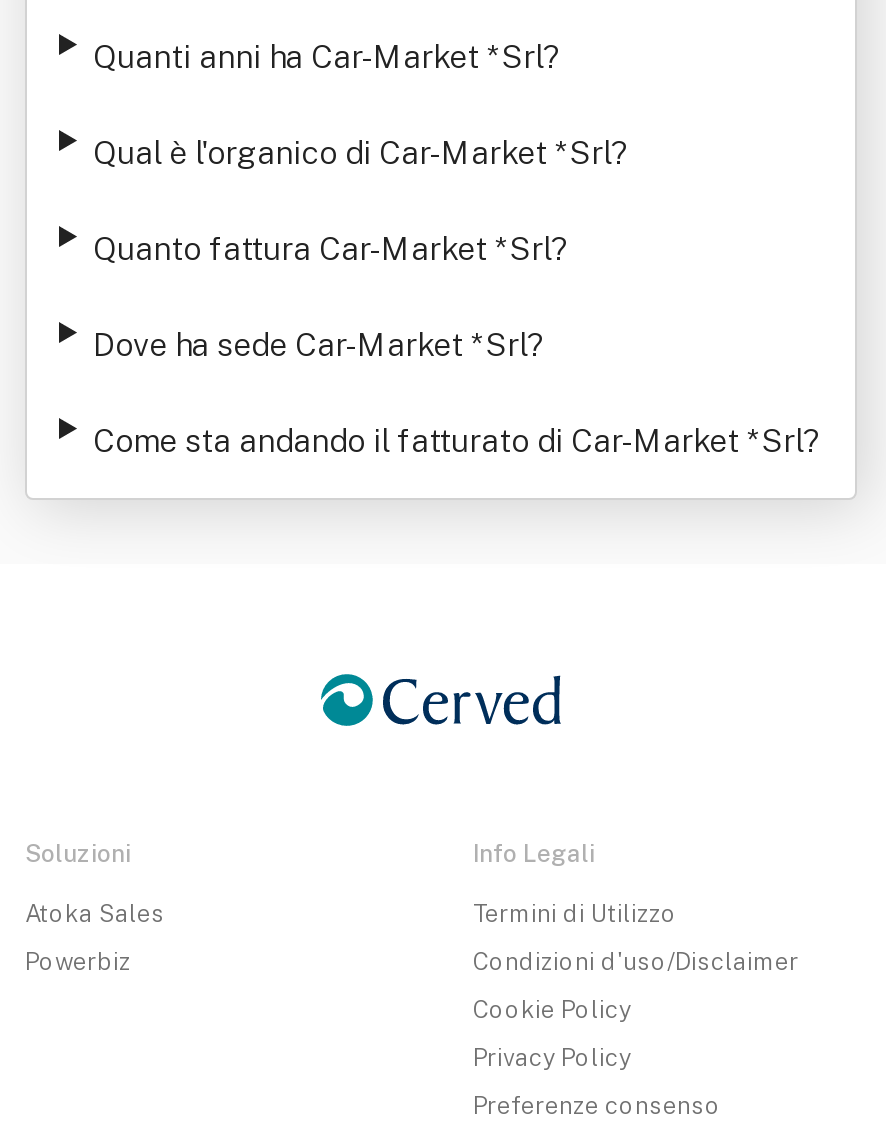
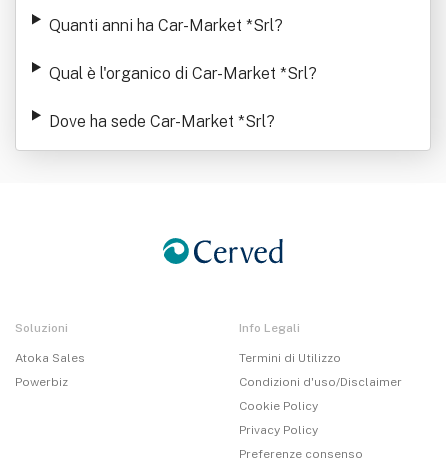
[93,230,569,268] Quanto fattura Car-Market *Srl? -> none
[93,422,821,460] Come sta andando il fatturato di Car-Market *Srl? -> none

